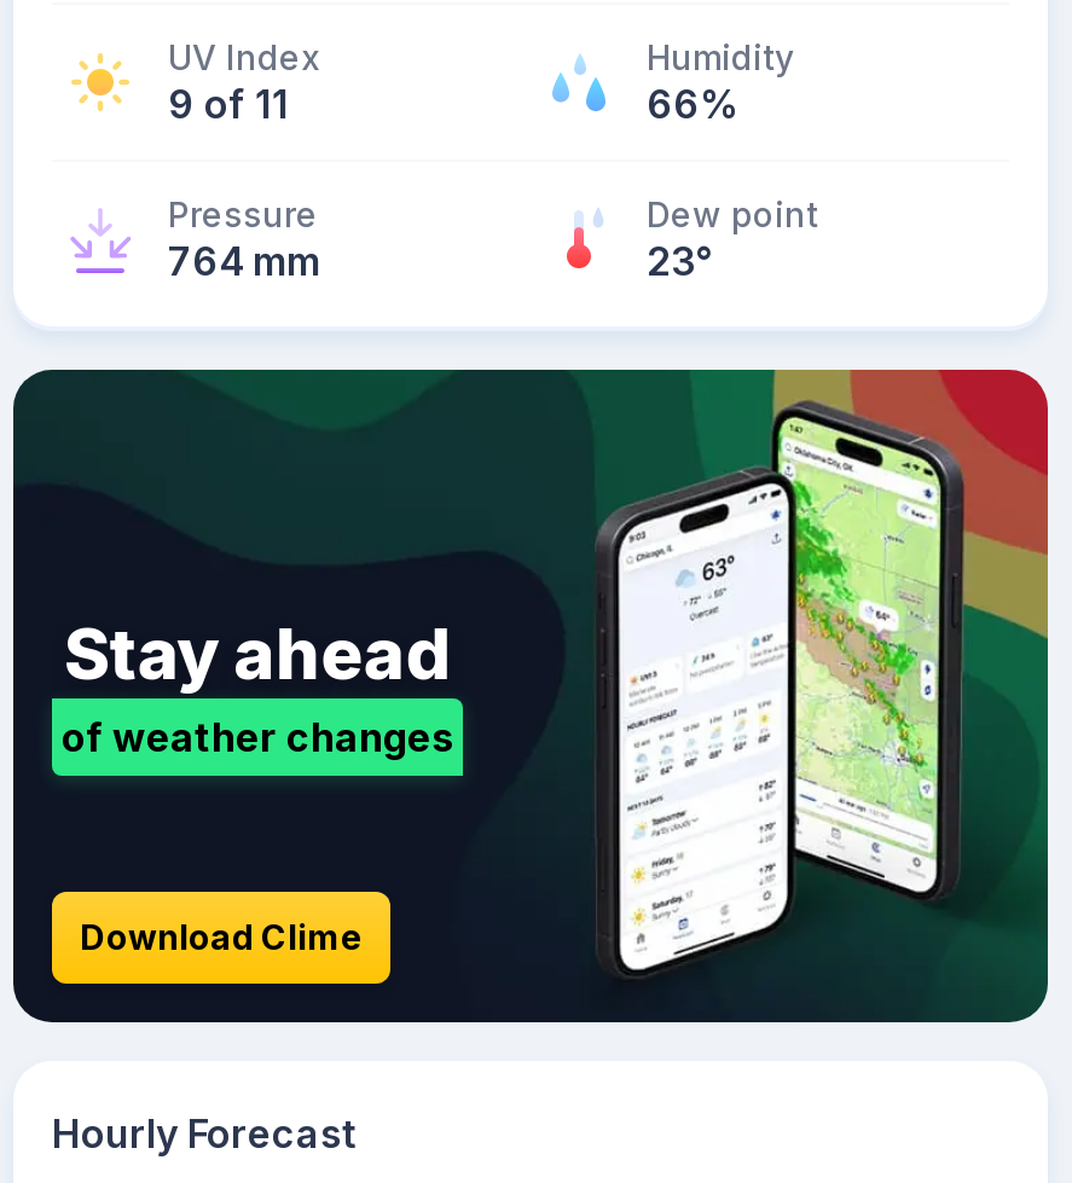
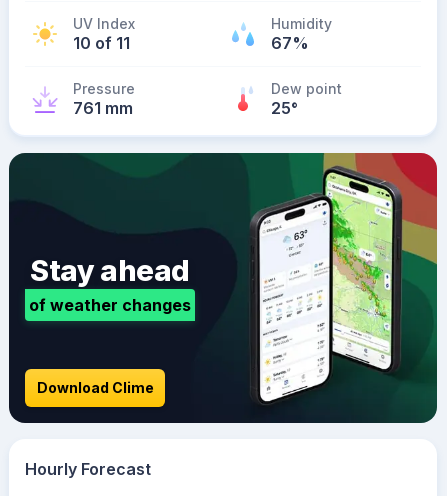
[168,80,289,128] 9 of 11 -> [73,33,130,53] 10 of 11
[647,80,741,128] 66% -> [271,33,309,53] 67%
[168,237,320,285] 764 mm -> [73,98,133,118] 761 mm
[647,237,712,285] 23° -> [271,98,298,118] 25°

